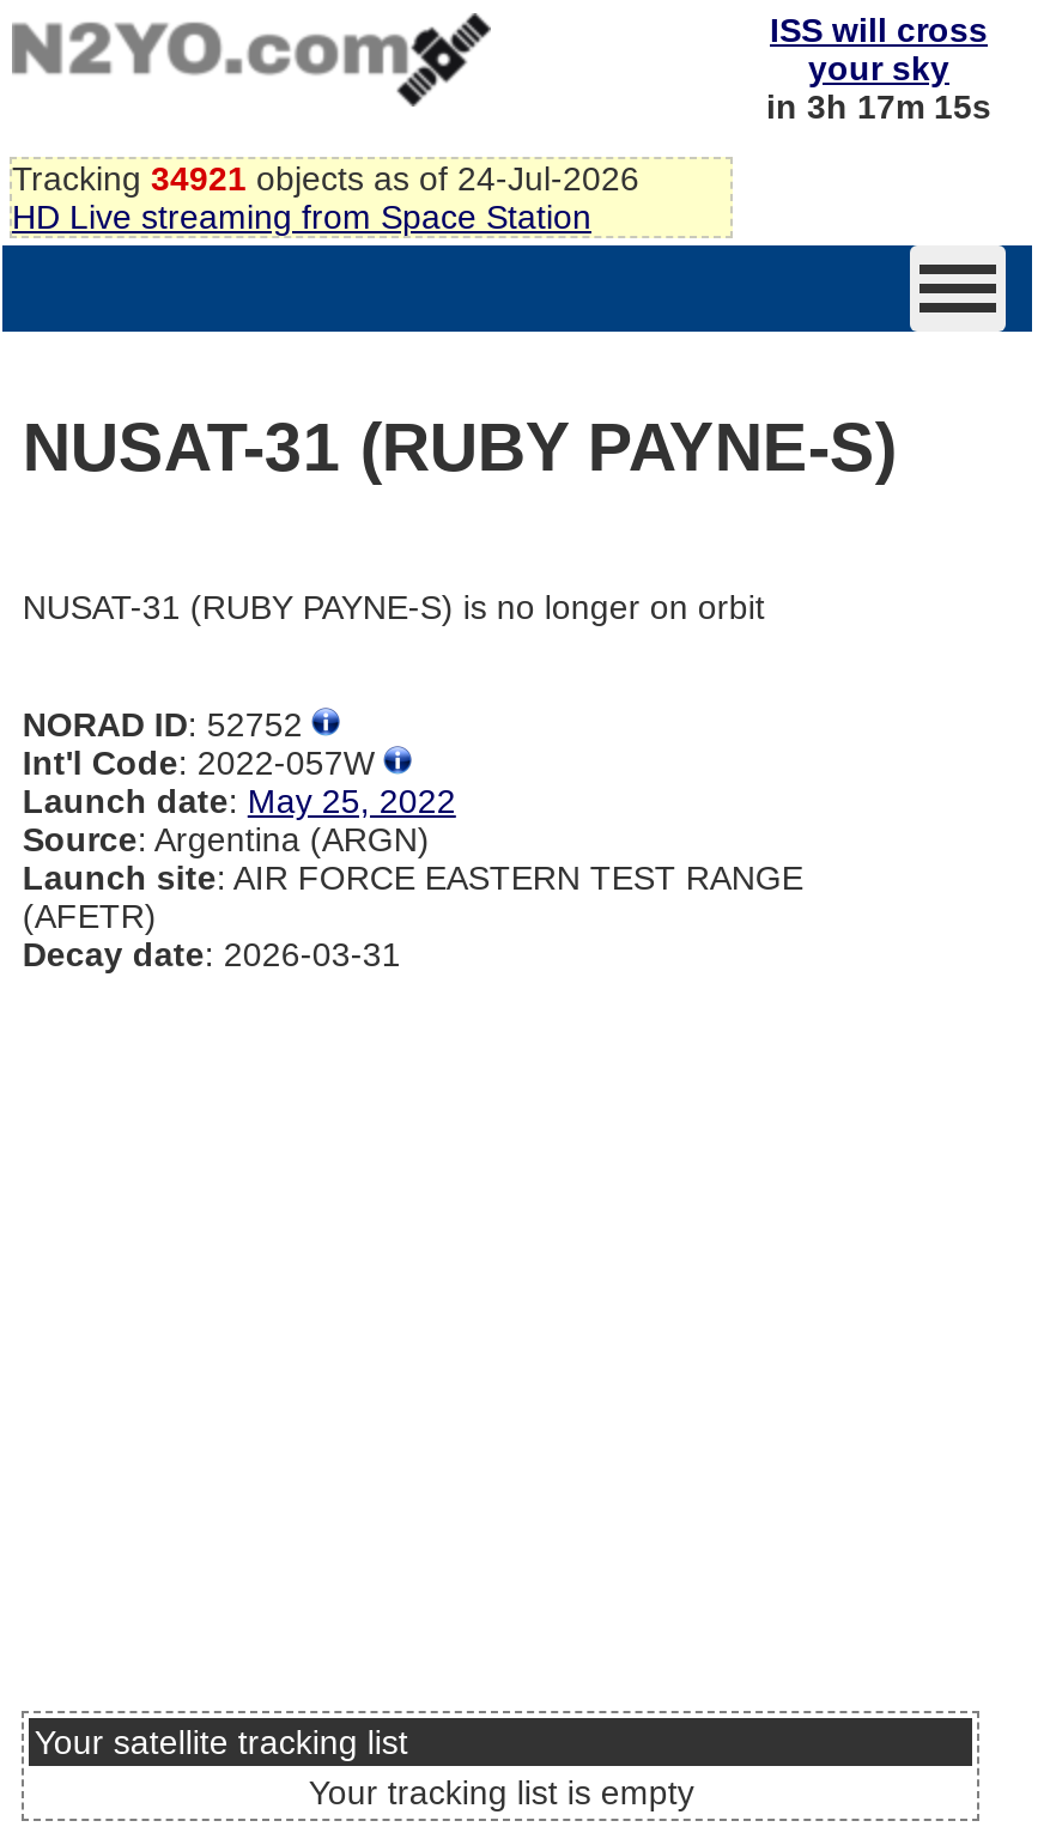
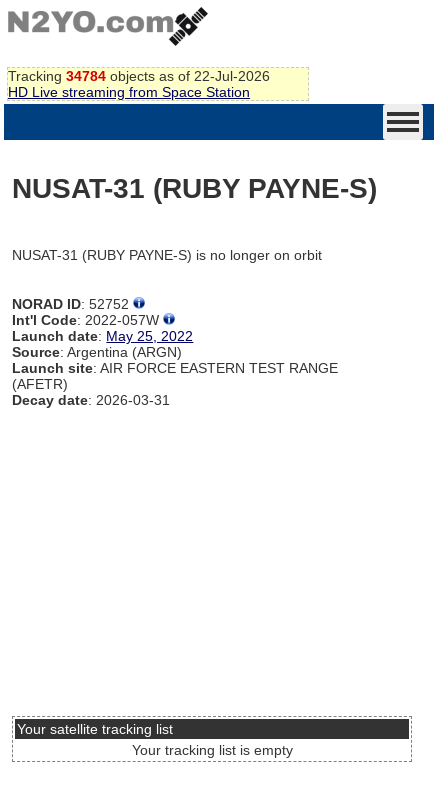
[766,11,991,126] ISS will cross | your sky | in 3h 17m 15s -> none
[12,159,639,197] Tracking 34921 objects as of 24-Jul-2026 -> [8,68,270,84] Tracking 34784 objects as of 22-Jul-2026

